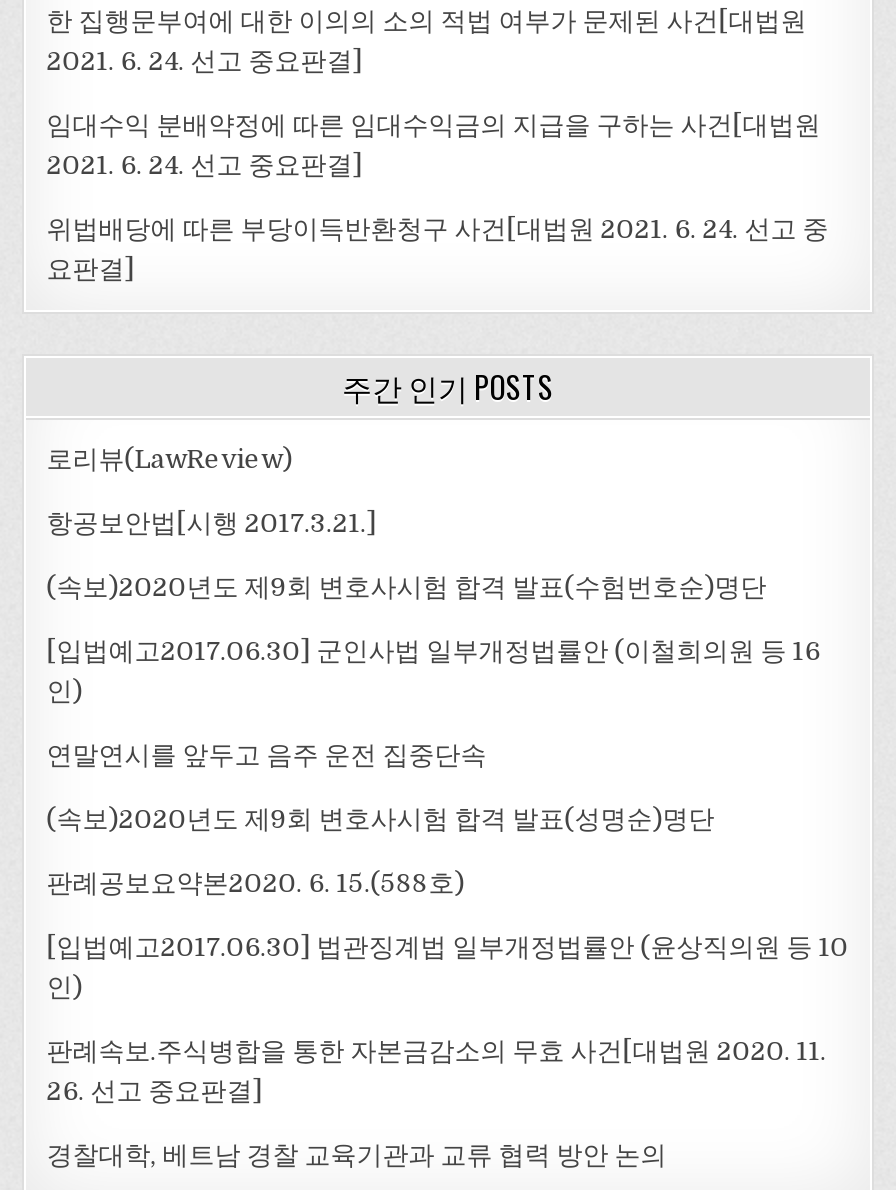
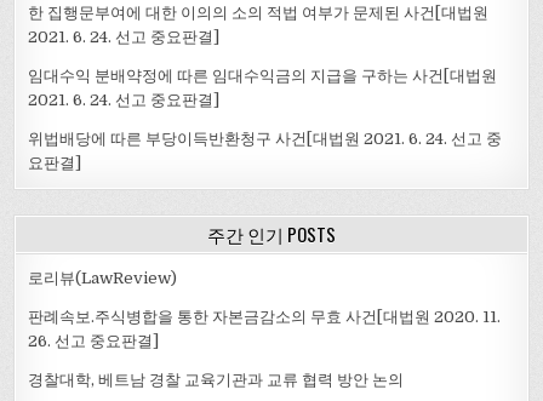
[46,508,848,1002] 항공보안법[시행 2017.3.21.] | (속보)2020년도 제9회 변호사시험 합격 발표(수험번호순)명단 | [입법예고2017.06.30] 군인사법 일부개정법률안 (이철희의원 등 16 | 인) | 연말연시를 앞두고 음주 운전 집중단속 | (속보)2020년도 제9회 변호사시험 합격 발표(성명순)명단 | 판례공보요약본2020. 6. 15.(588호) | [입법예고2017.06.30] 법관징계법 일부개정법률안 (윤상직의원 등 10 | 인) -> none

